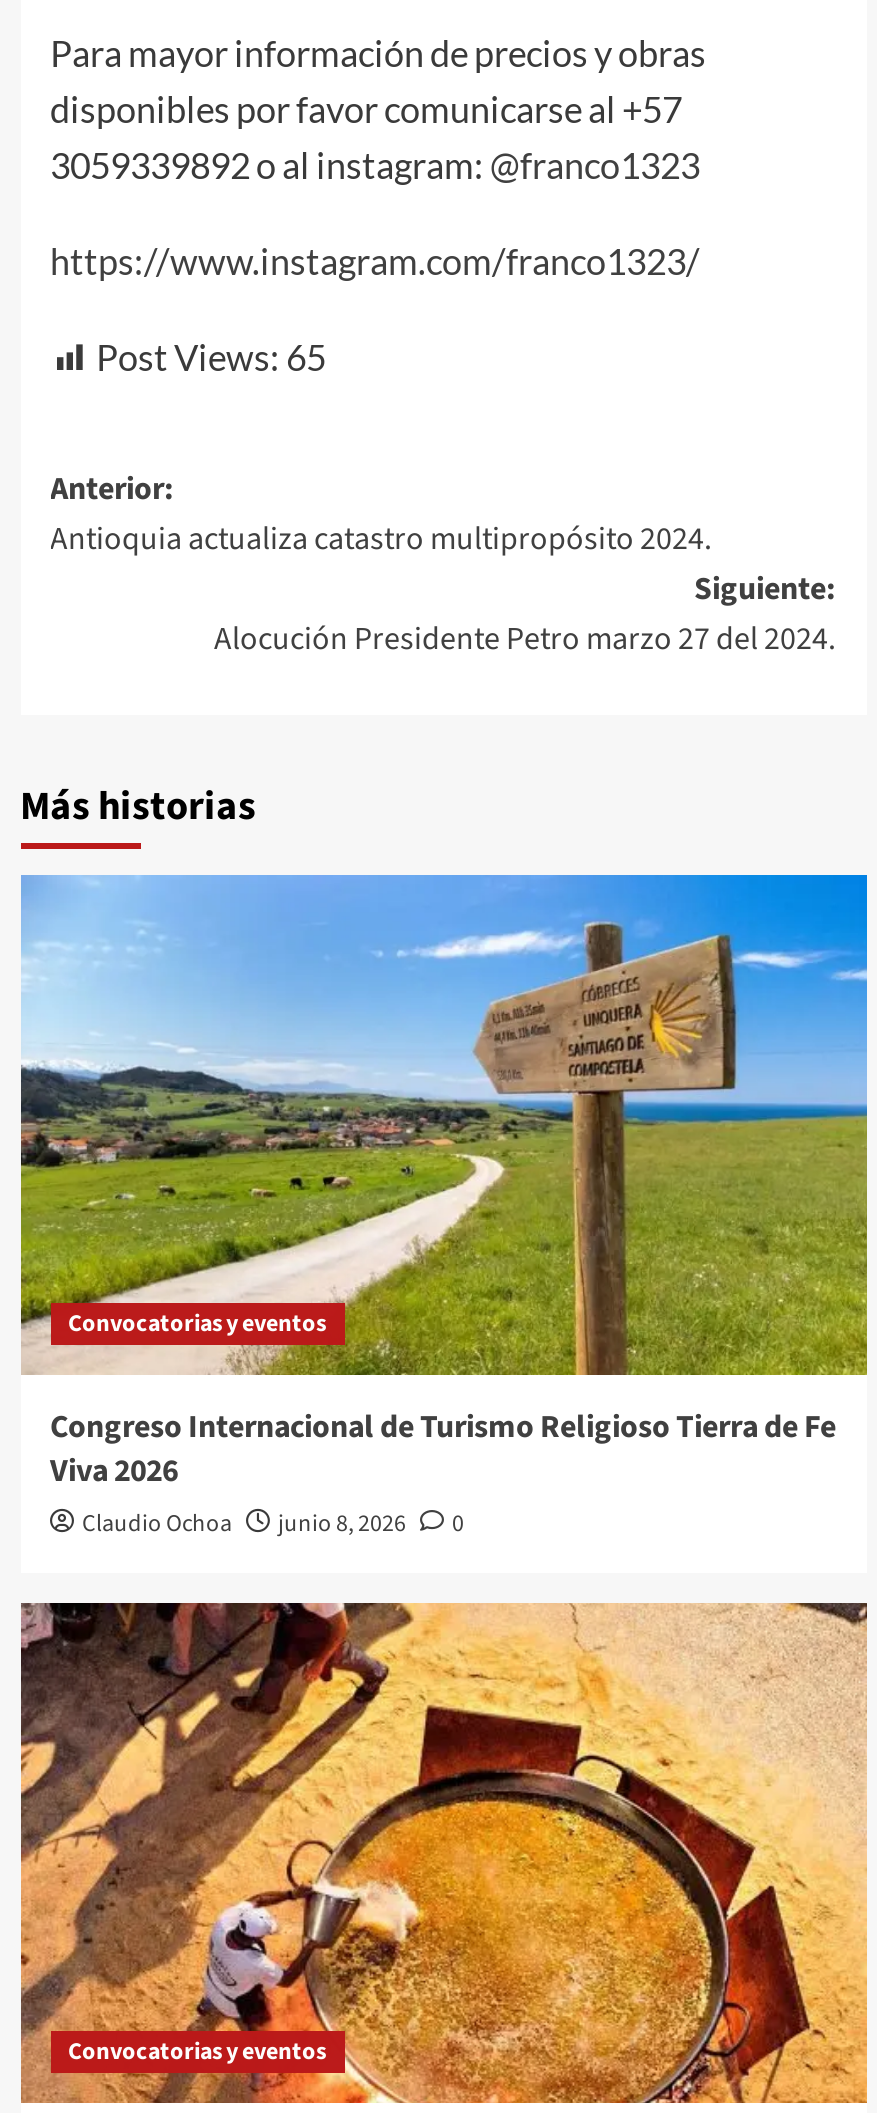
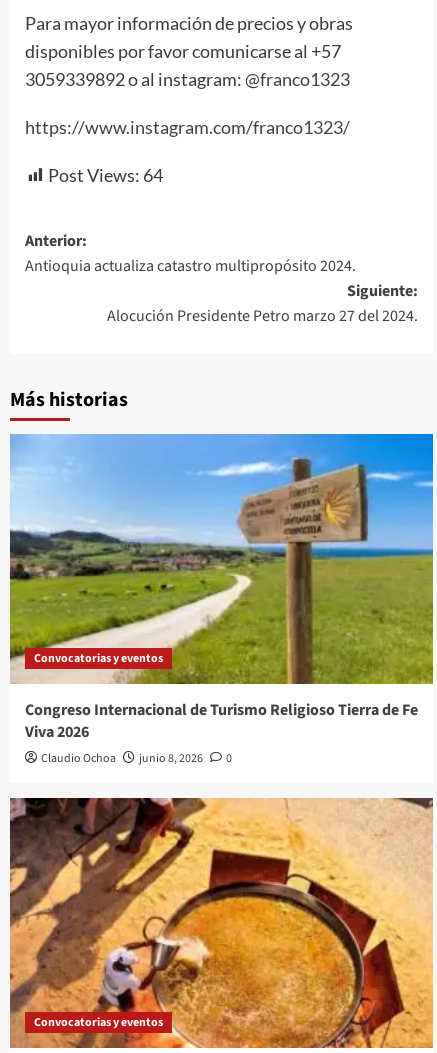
[96,335,326,379] Post Views: 65 -> [47,164,162,186] Post Views: 64

